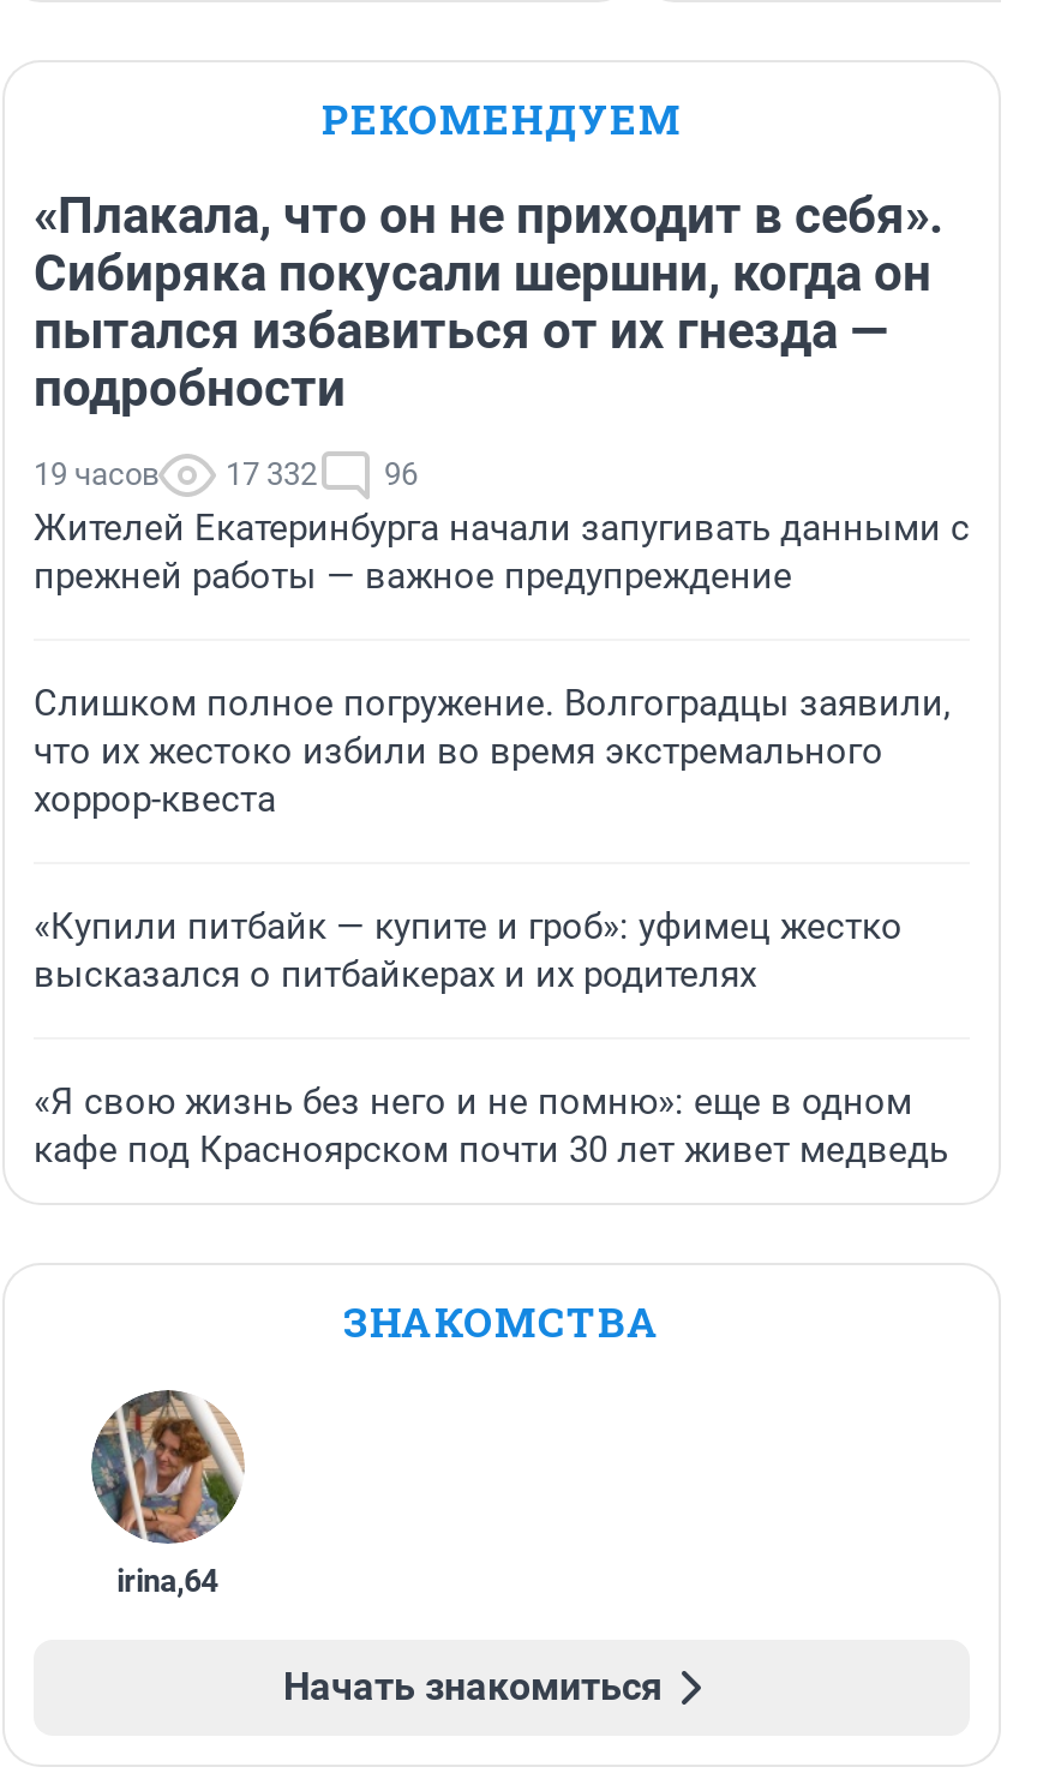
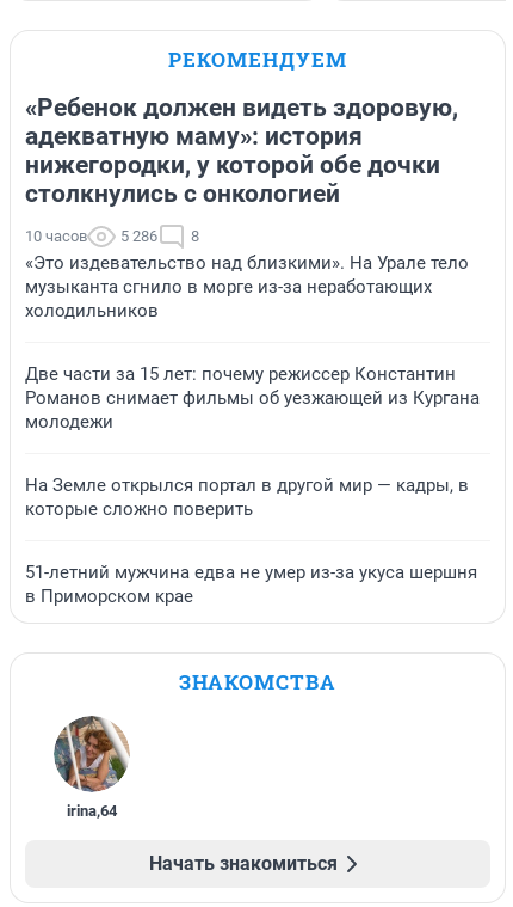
[34,187,943,417] «Плакала, что он не приходит в себя». | Сибиряка покусали шершни, когда он | пытался избавиться от их гнезда — | подробности -> [25,93,458,208] «Ребенок должен видеть здоровую, | адекватную маму»: история | нижегородки, у которой обе дочки | столкнулись с онкологией
[34,456,970,597] 19 часов | 17 332 | 96 | Жителей Екатеринбурга начали запугивать данными с | прежней работы — важное предупреждение -> [25,227,469,321] 10 часов | 5 286 | 8 | «Это издевательство над близкими». На Урале тело | музыканта сгнило в морге из-за неработающих | холодильников
[34,681,951,821] Слишком полное погружение. Волгоградцы заявили, | что их жестоко избили во время экстремального | хоррор-квеста -> [25,363,480,432] Две части за 15 лет: почему режиссер Константин | Романов снимает фильмы об уезжающей из Кургана | молодежи
[34,905,903,996] «Купили питбайк — купите и гроб»: уфимец жестко | высказался о питбайкерах и их родителях -> [25,474,469,520] На Земле открылся портал в другой мир — кадры, в | которые сложно поверить
[34,1080,948,1171] «Я свою жизнь без него и не помню»: еще в одном | кафе под Красноярском почти 30 лет живет медведь -> [25,561,477,607] 51-летний мужчина едва не умер из-за укуса шершня | в Приморском крае

